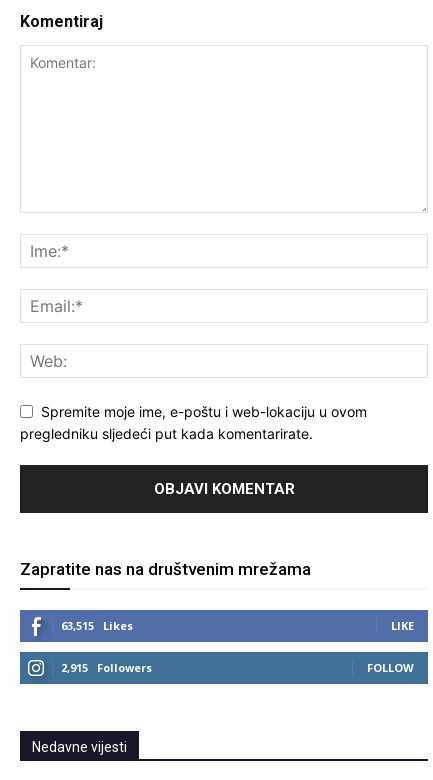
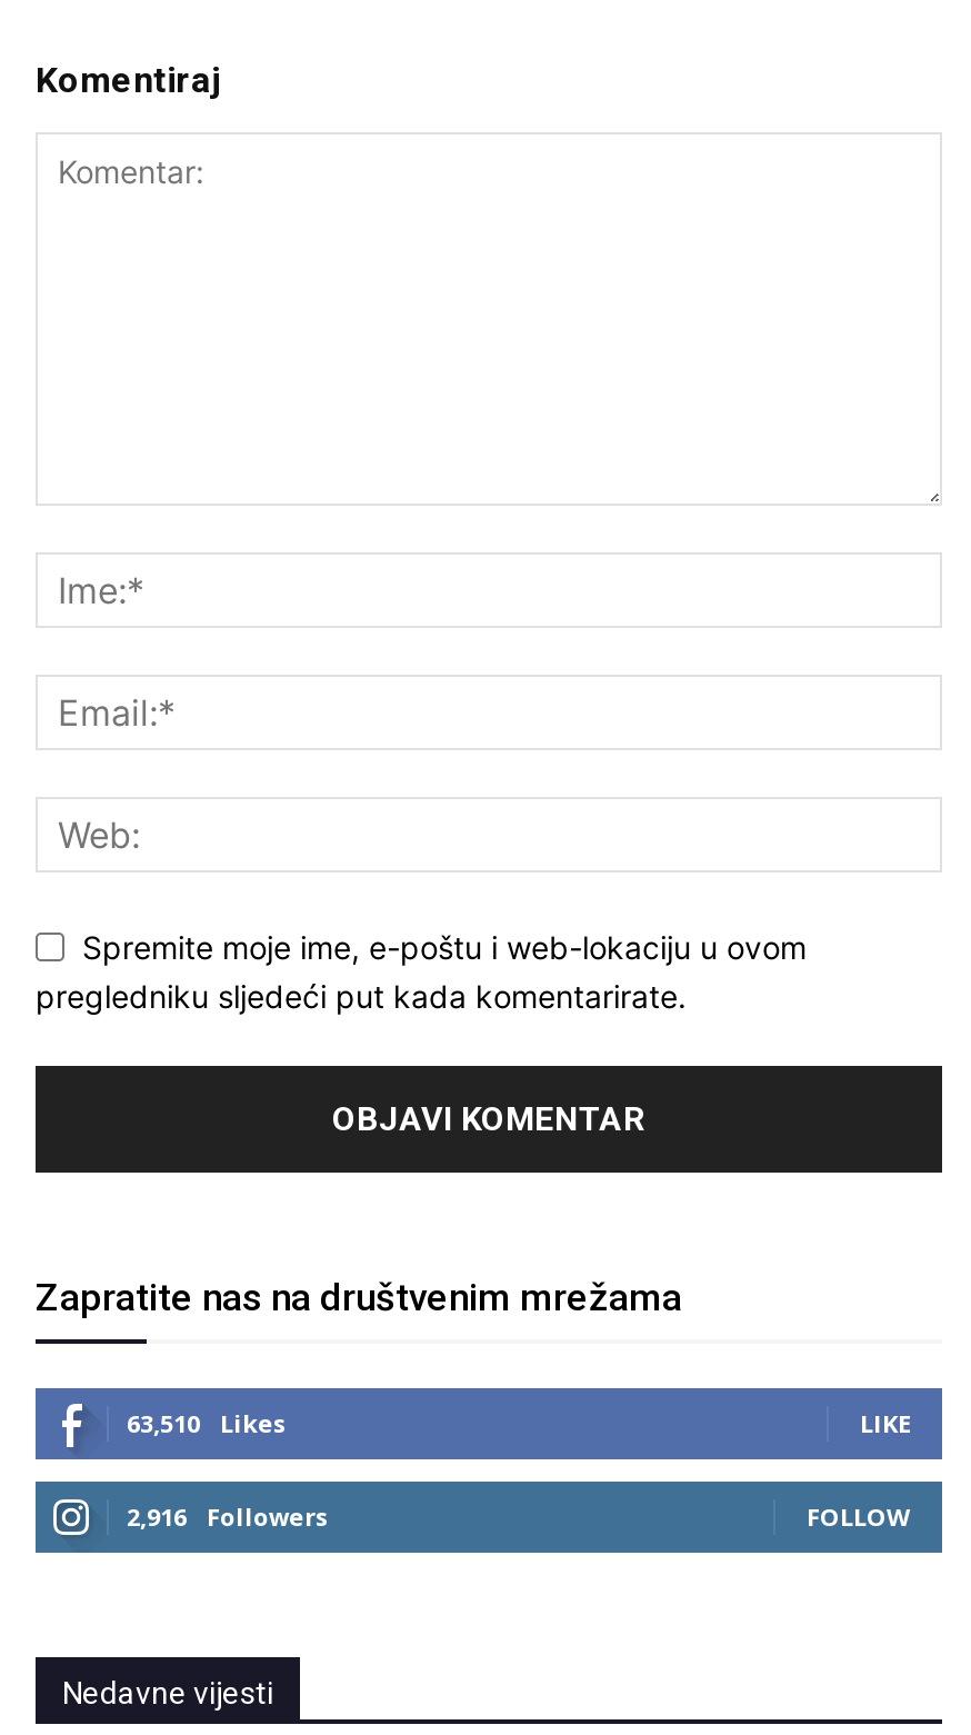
[61,618,133,633] 63,515 Likes -> [127,1407,287,1440] 63,510 Likes
[61,660,152,675] 2,915 Followers -> [127,1500,329,1534] 2,916 Followers

